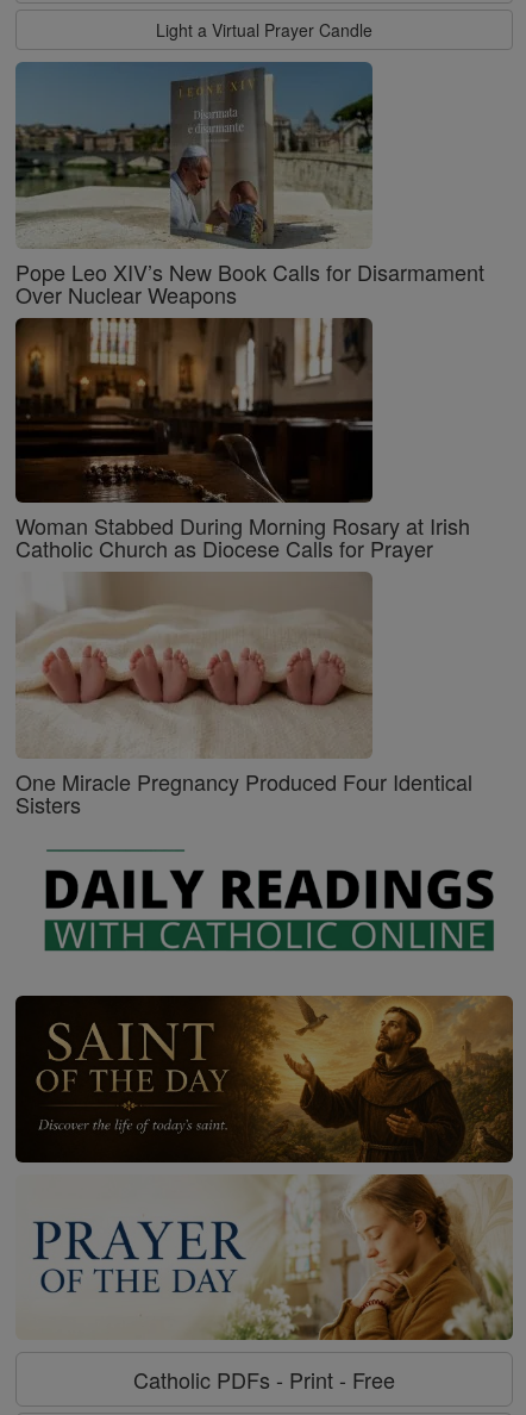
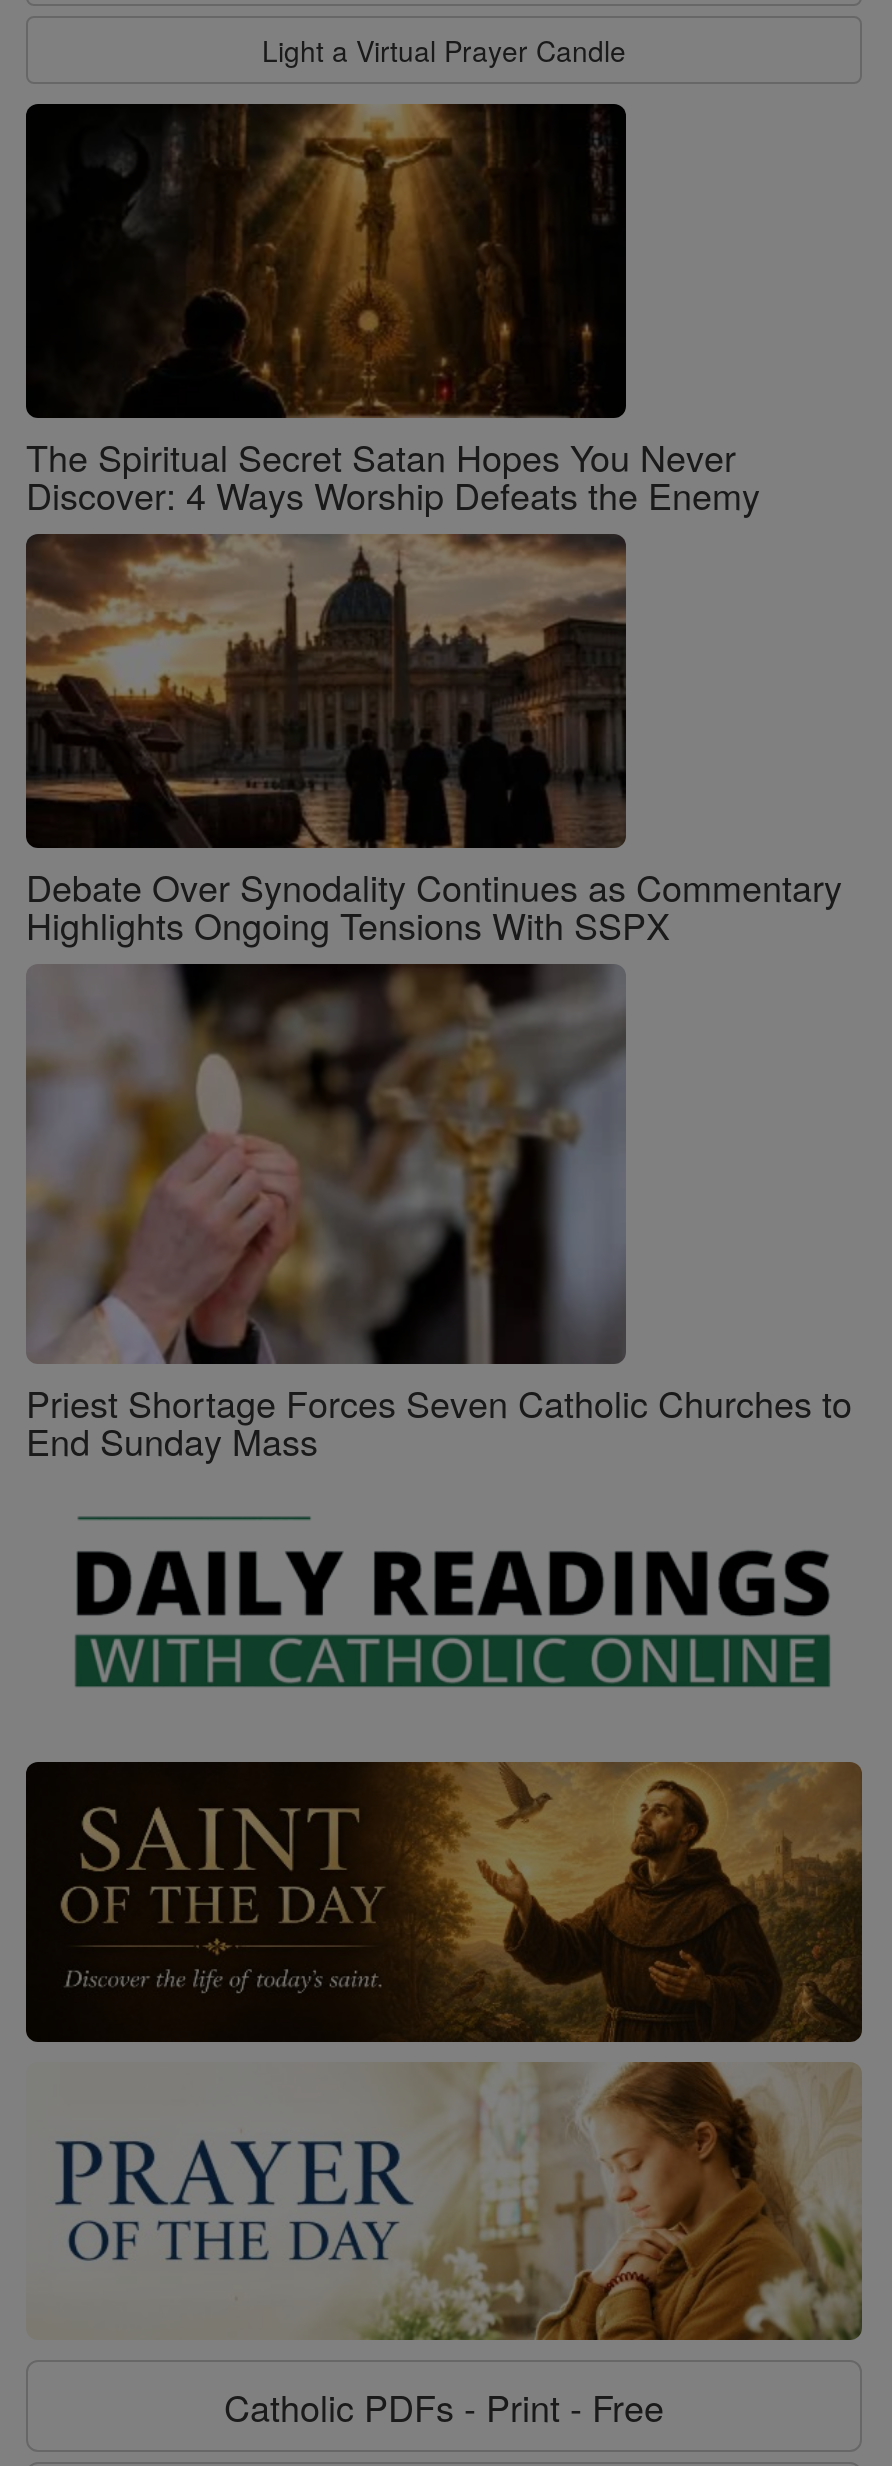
[14,61,374,194] [image] -> [24,102,628,416] [image]
[15,256,484,310] Pope Leo XIV’s New Book Calls for Disarmament | Over Nuclear Weapons -> [26,430,760,520] The Spiritual Secret Satan Hopes You Never | Discover: 4 Ways Worship Defeats the Enemy
[15,319,372,450] [image] -> [24,588,628,842] [image]
[15,510,470,564] Woman Stabbed During Morning Rosary at Irish | Catholic Church as Diocese Calls for Prayer -> [26,860,842,950] Debate Over Synodality Continues as Commentary | Highlights Ongoing Tensions With SSPX
[17,575,372,758] [image] -> [26,1052,624,1272] [image]
[15,766,472,820] One Miracle Pregnancy Produced Four Identical | Sisters -> [26,1376,852,1466] Priest Shortage Forces Seven Catholic Churches to | End Sunday Mass

